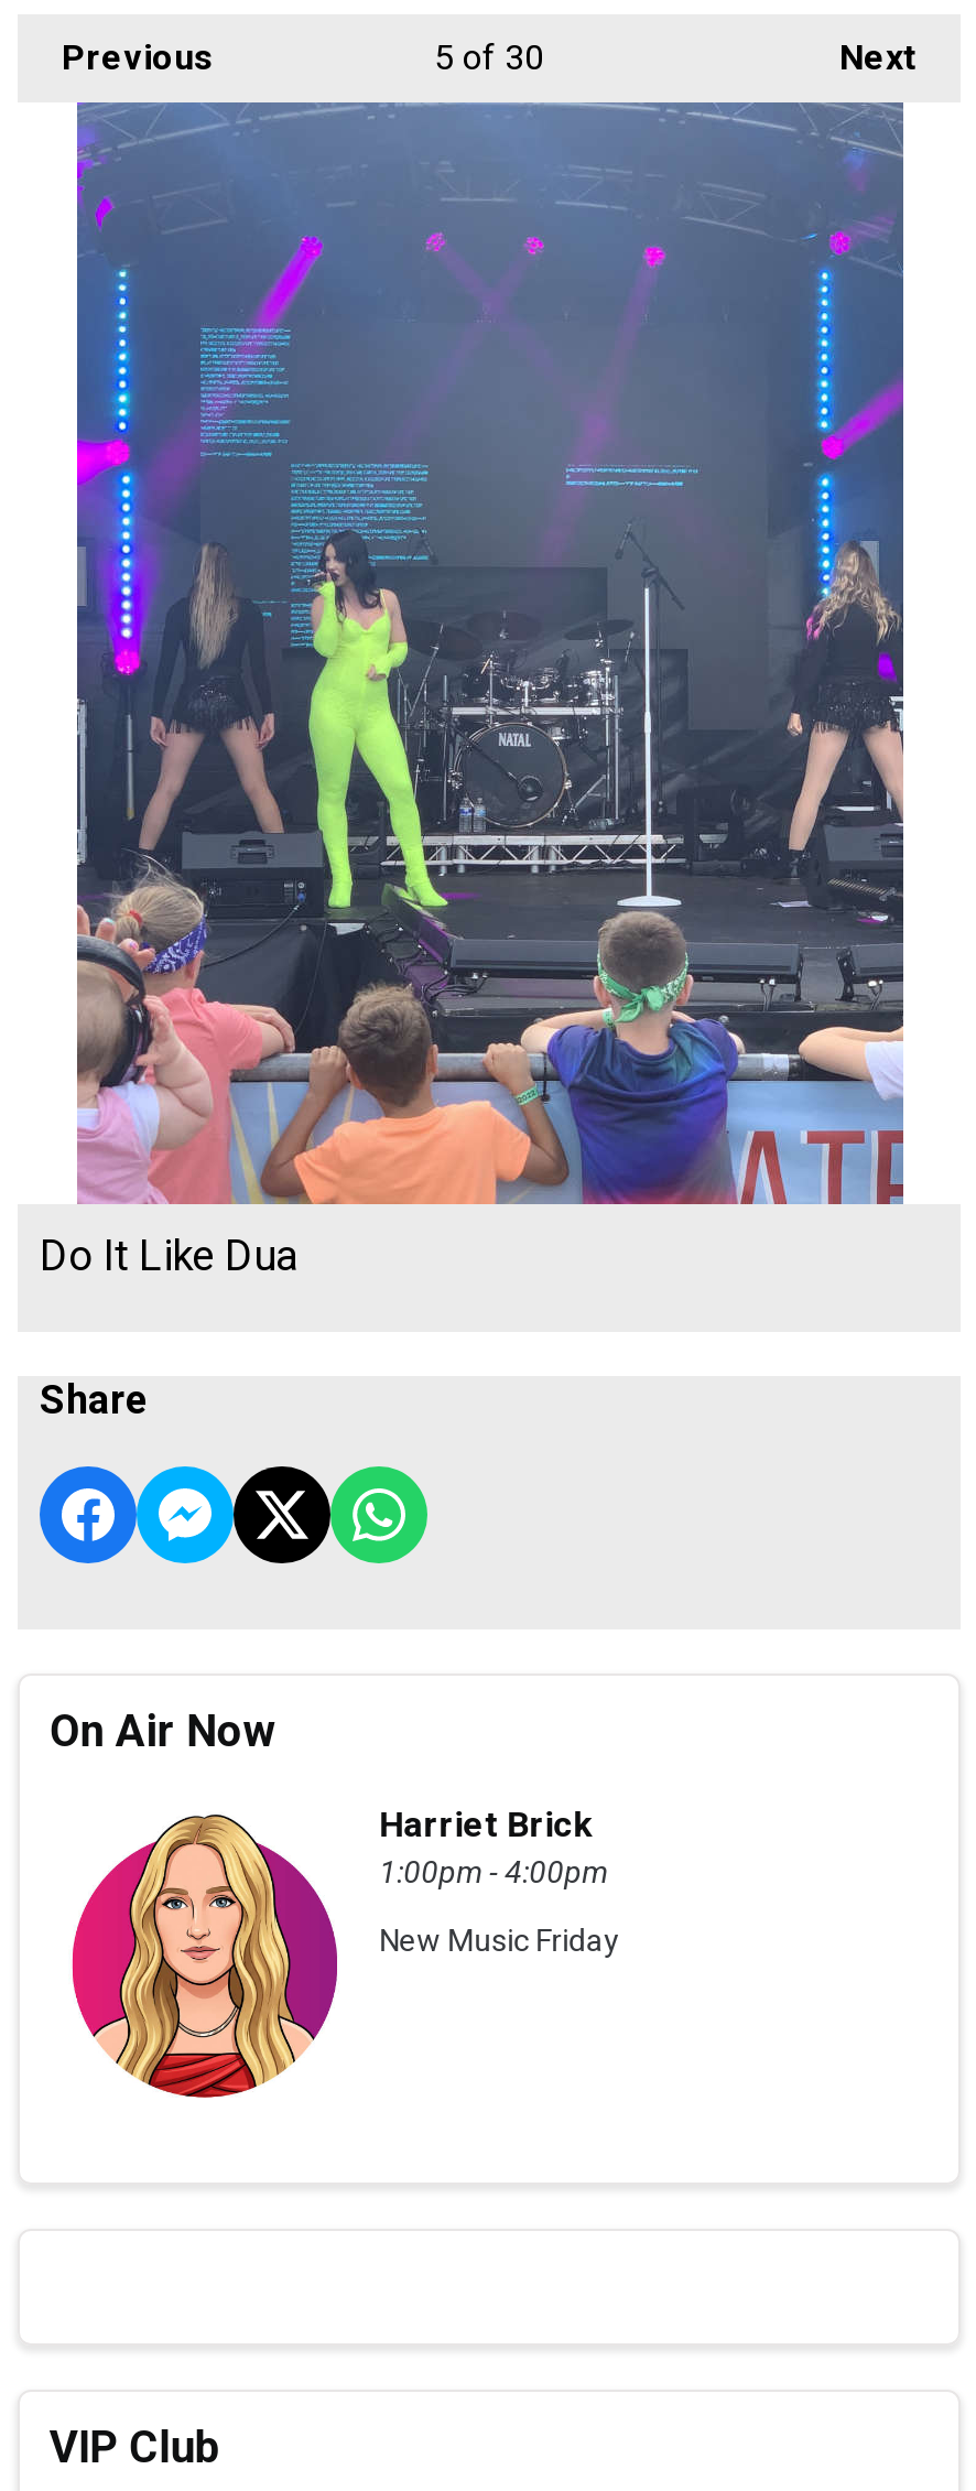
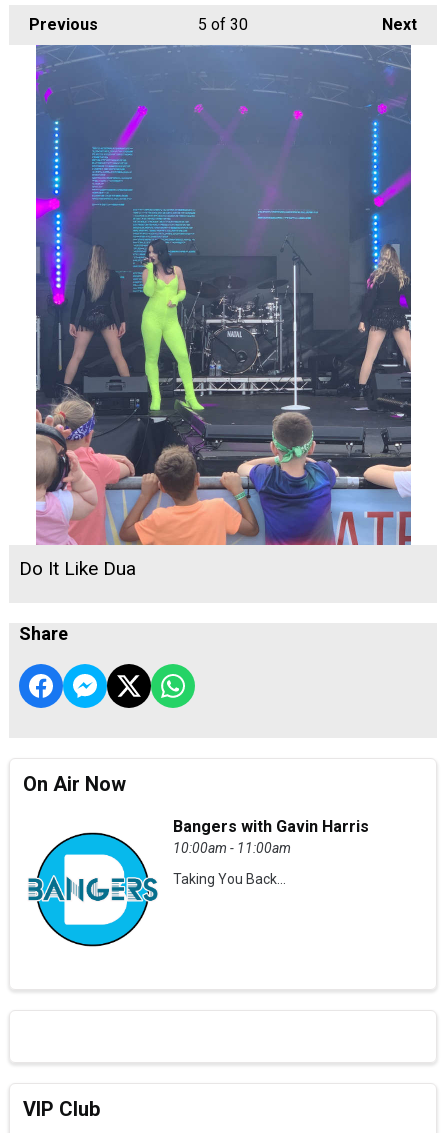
[59,1803,608,2101] [image] | Harriet Brick | 1:00pm - 4:00pm -> [27,817,369,951] [image] | Bangers with Gavin Harris | 10:00am - 11:00am
[379,1922,619,1958] New Music Friday -> [173,871,286,887] Taking You Back...

